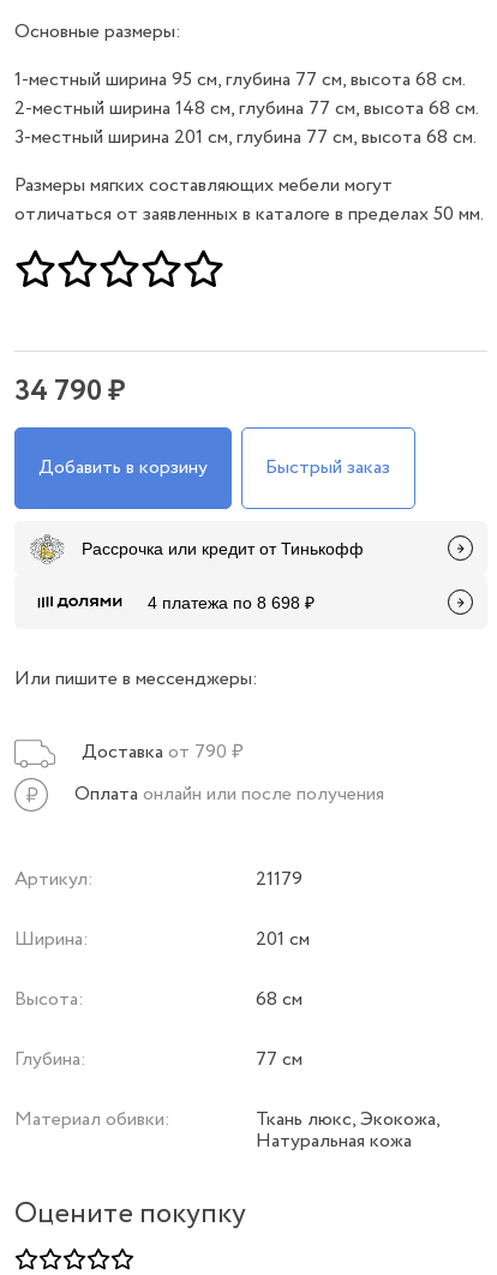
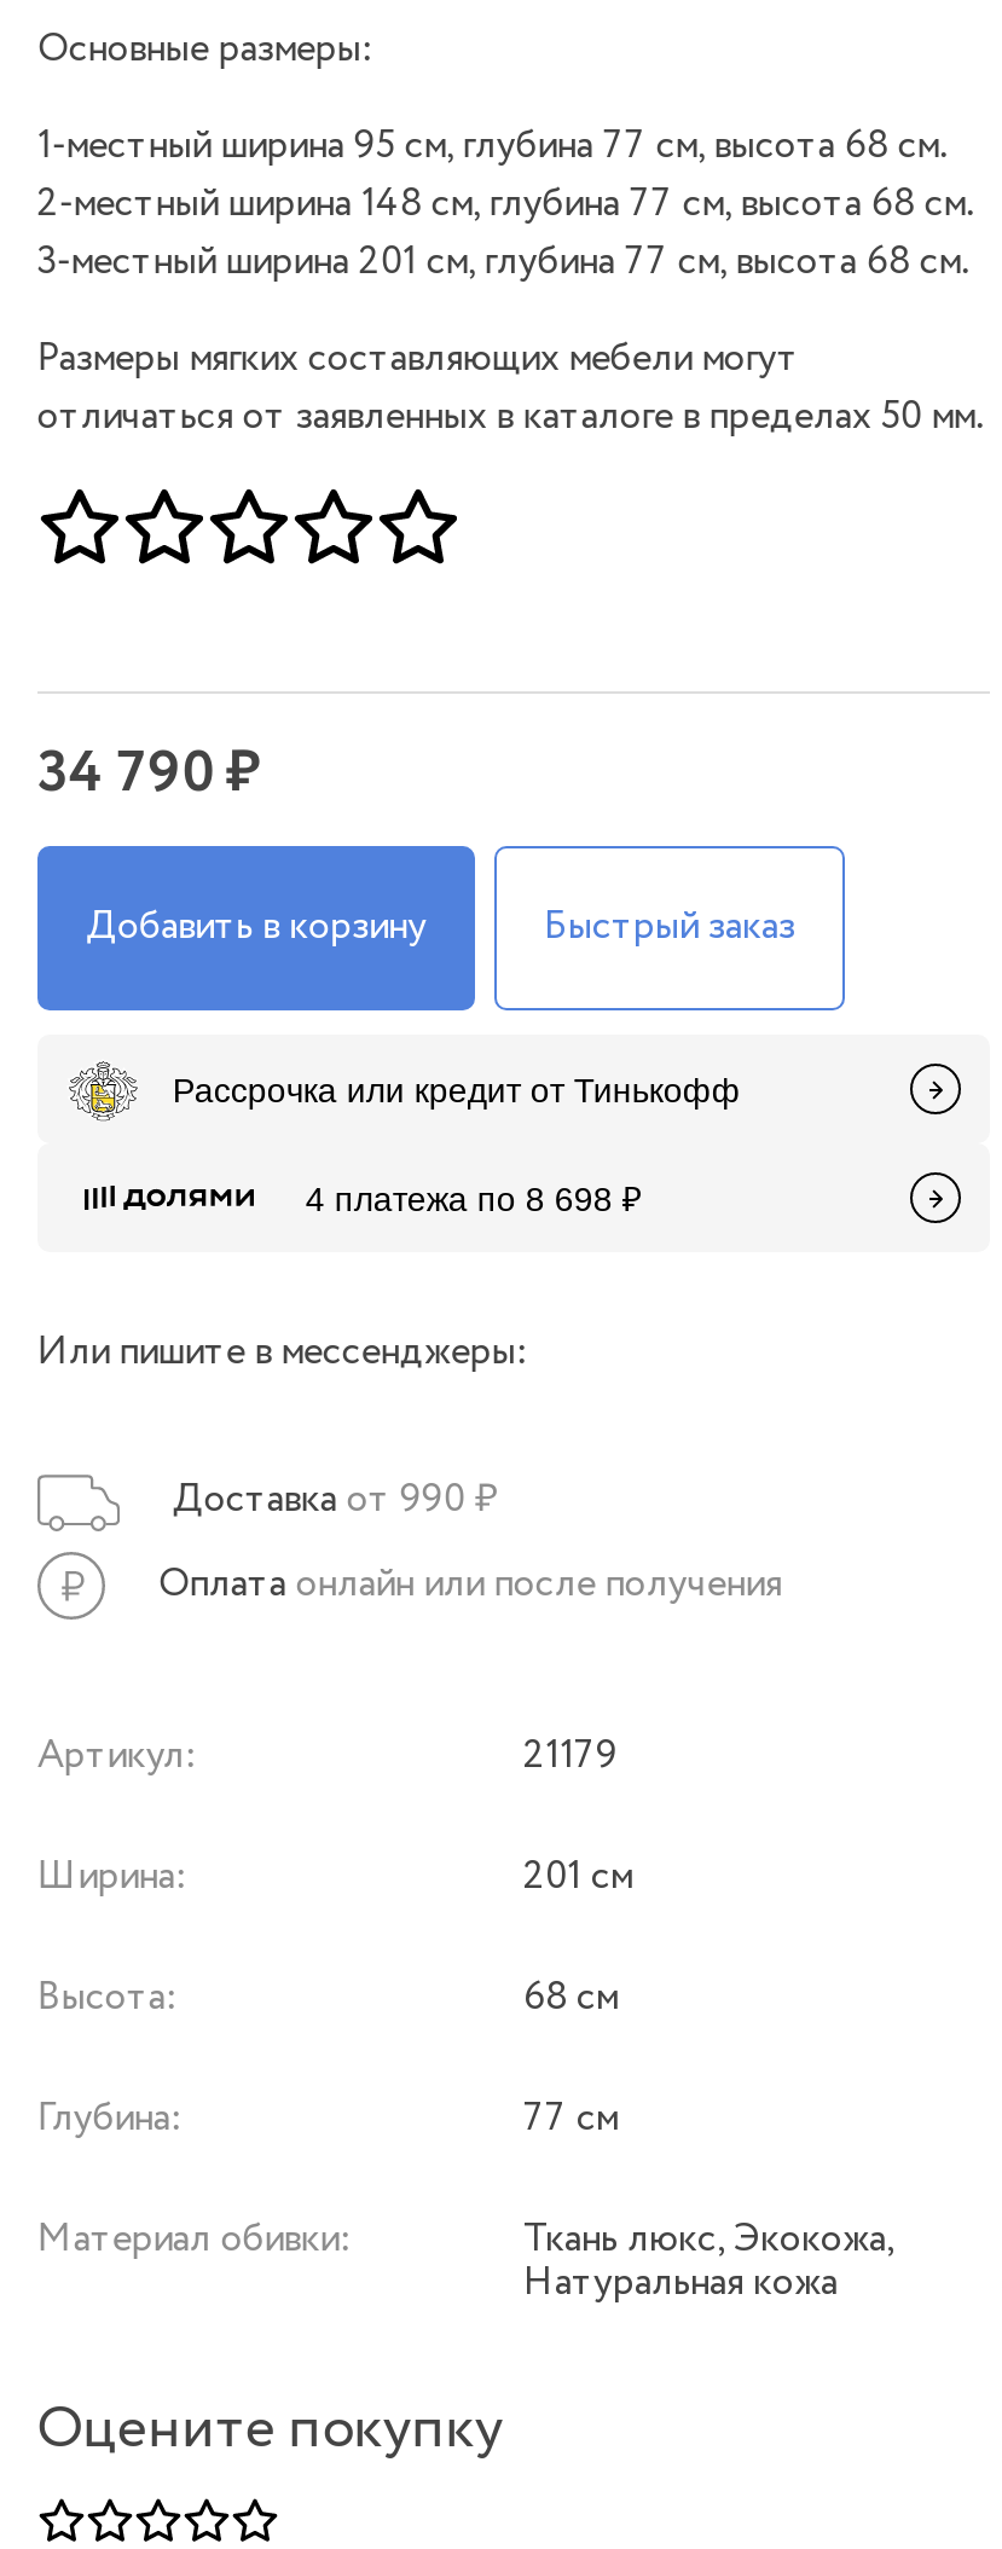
[82,739,244,766] Доставка от 790 ₽ -> [173,1473,499,1529] Доставка от 990 ₽

